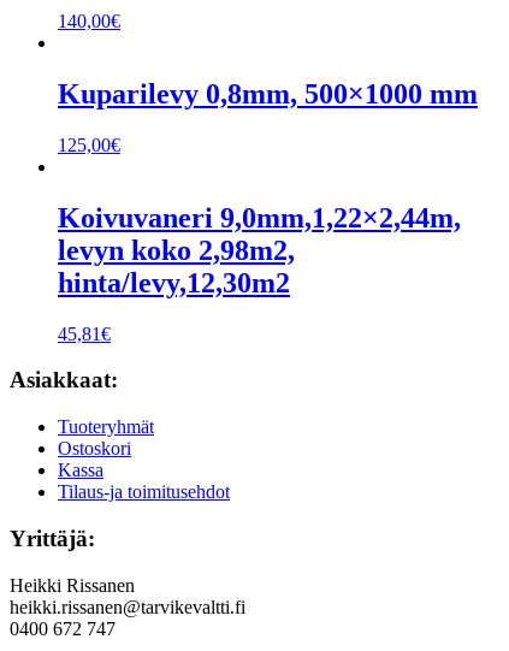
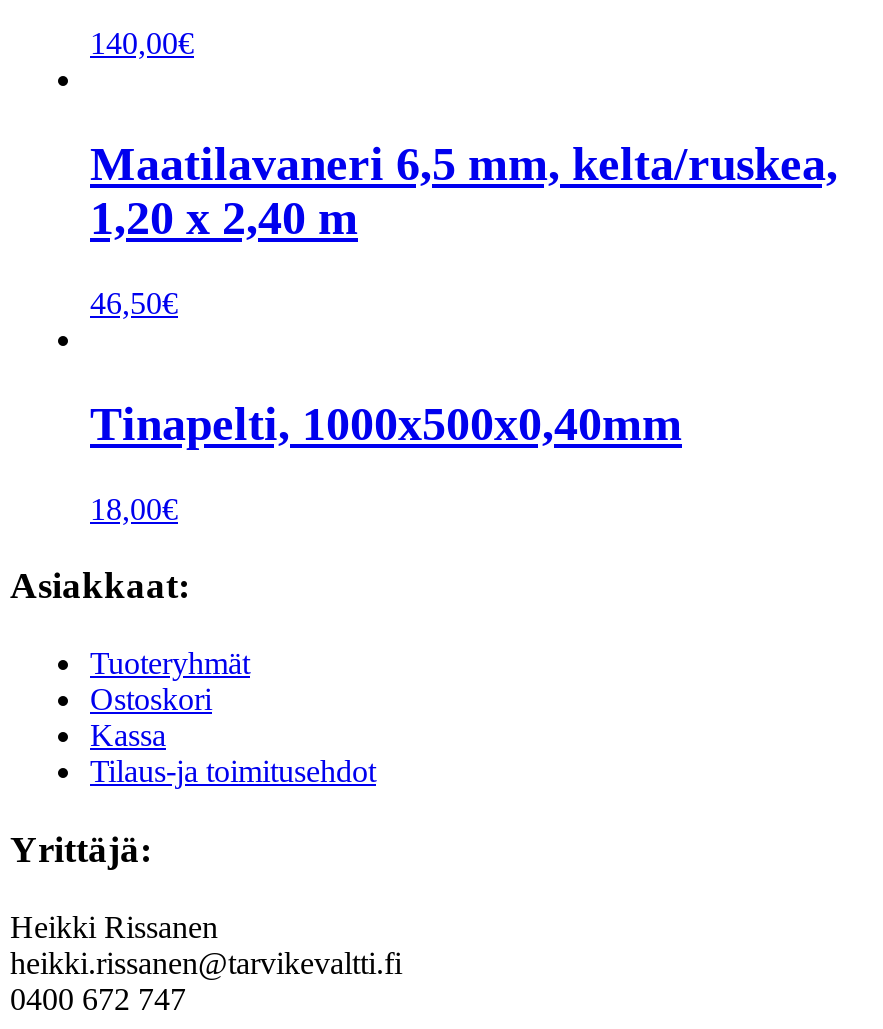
[58,78,478,110] Kuparilevy 0,8mm, 500×1000 mm -> [90,138,838,244] Maatilavaneri 6,5 mm, kelta/ruskea, | 1,20 x 2,40 m
[58,135,120,155] 125,00€ -> [90,286,178,320] 46,50€
[58,202,461,298] Koivuvaneri 9,0mm,1,22×2,44m, | levyn koko 2,98m2, | hinta/levy,12,30m2 -> [90,398,682,450] Tinapelti, 1000x500x0,40mm
[58,323,111,344] 45,81€ -> [90,492,178,526] 18,00€

